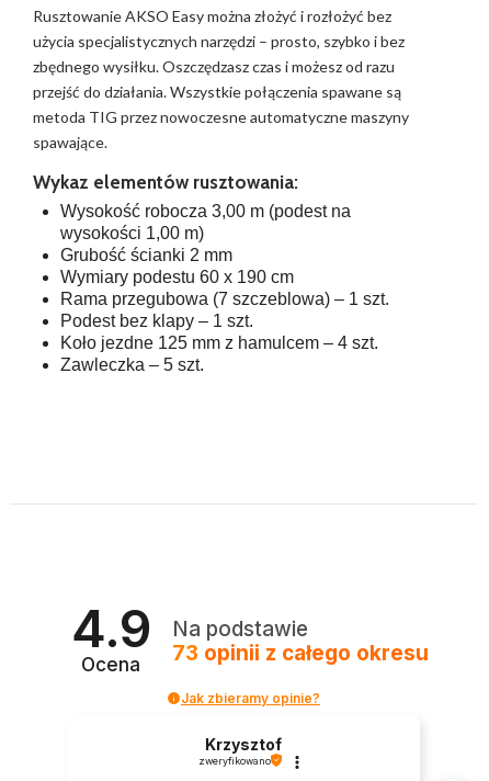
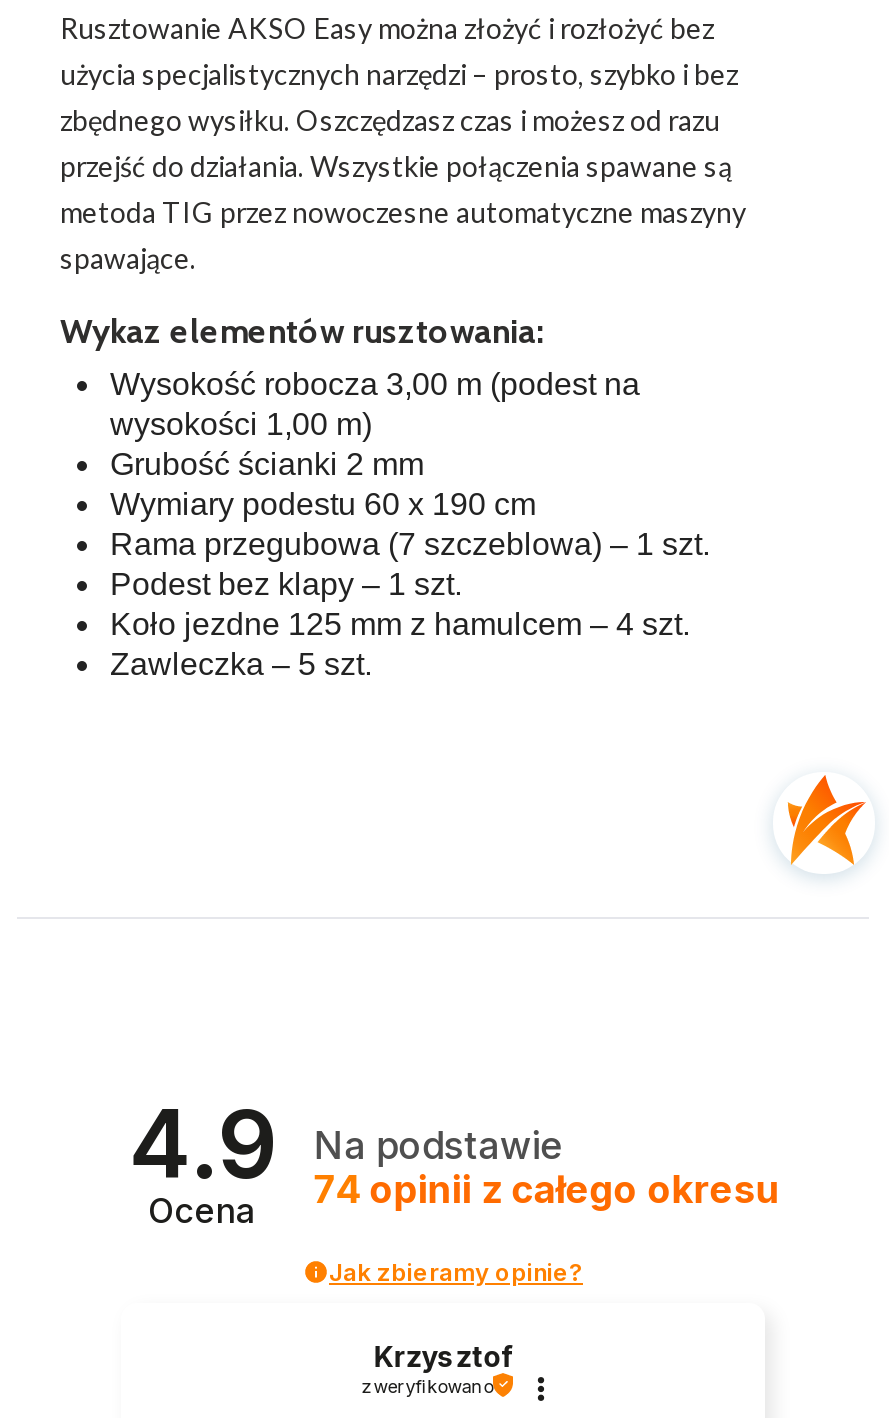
none -> [777,773,871,881] [image]
[172,641,429,666] 73 opinii z całego okresu -> [314,1168,780,1214] 74 opinii z całego okresu

